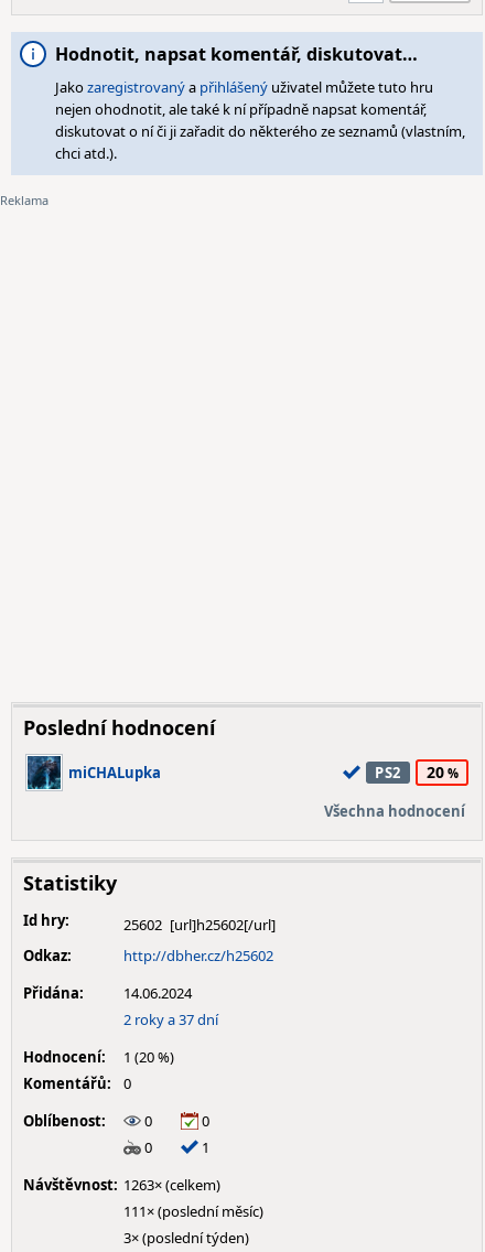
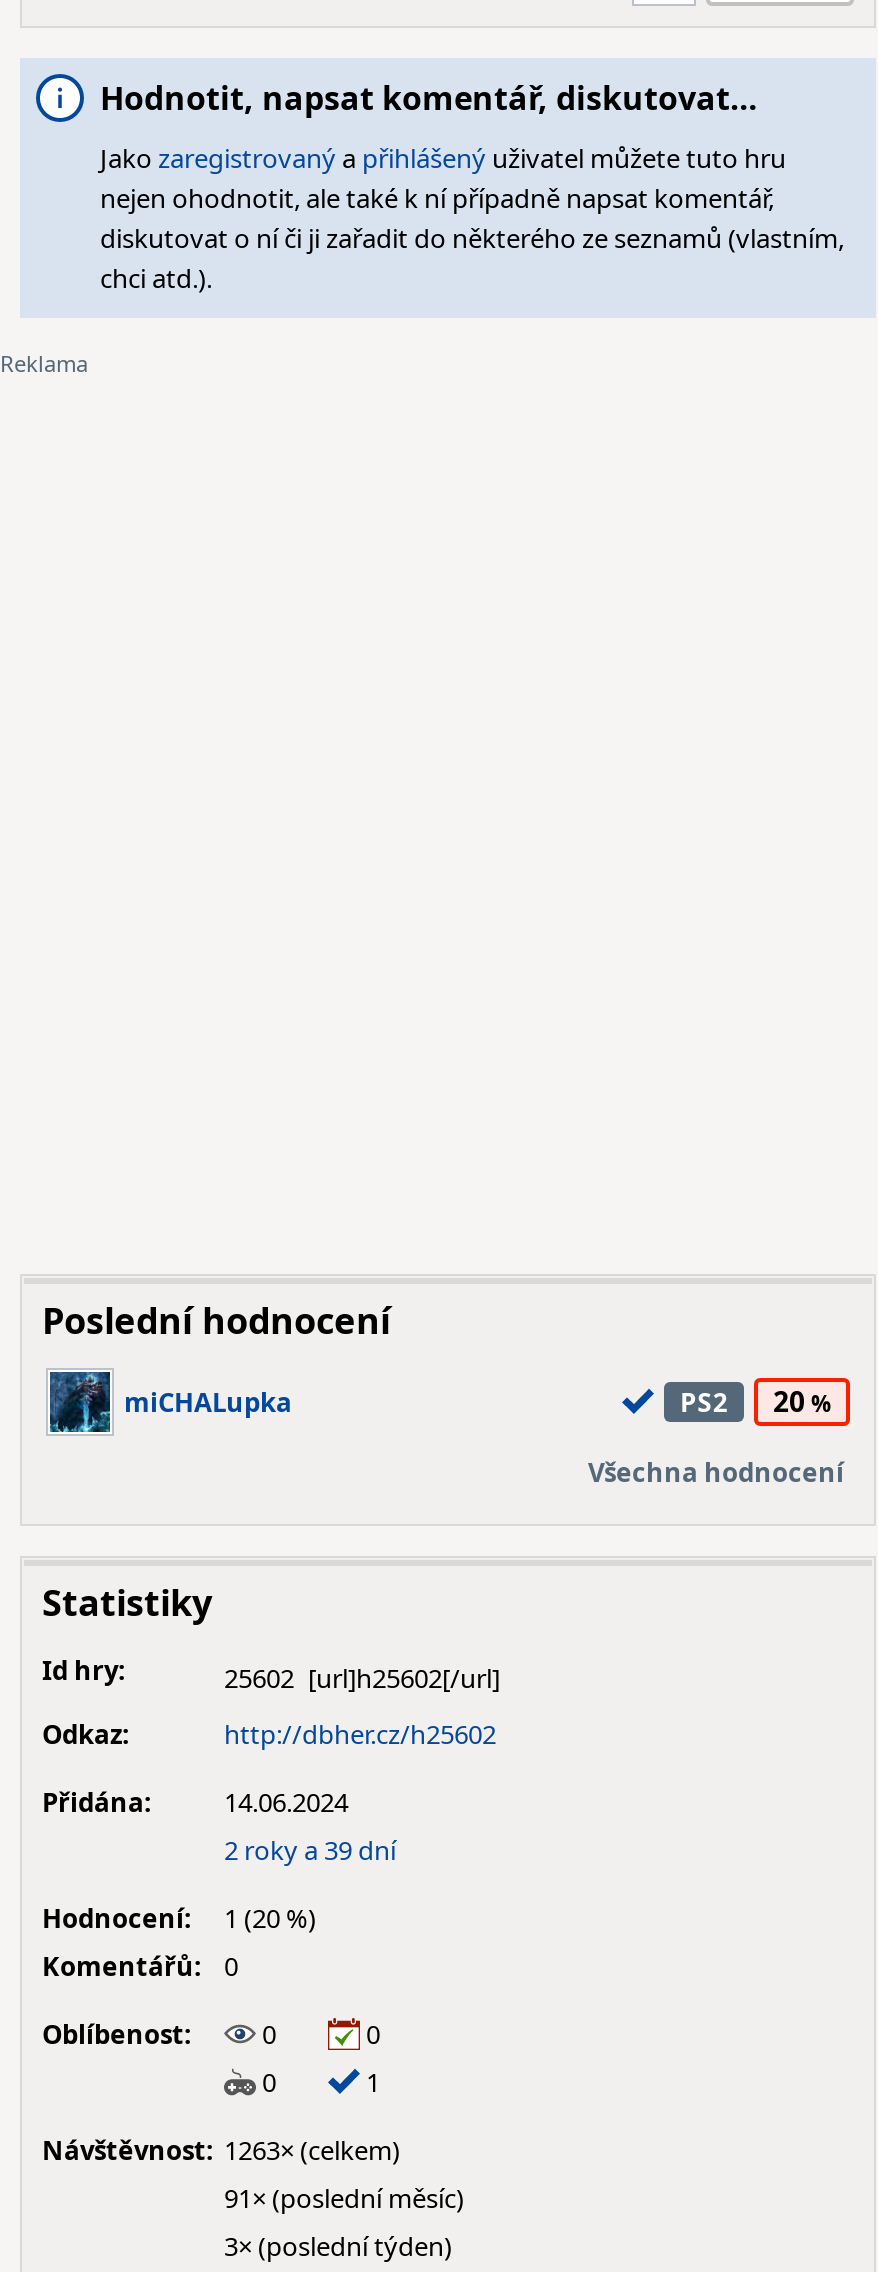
[123,1010,218,1029] 2 roky a 37 dní -> [224,1832,396,1868] 2 roky a 39 dní
[123,1201,263,1221] 111× (poslední měsíc) -> [224,2180,464,2216] 91× (poslední měsíc)

